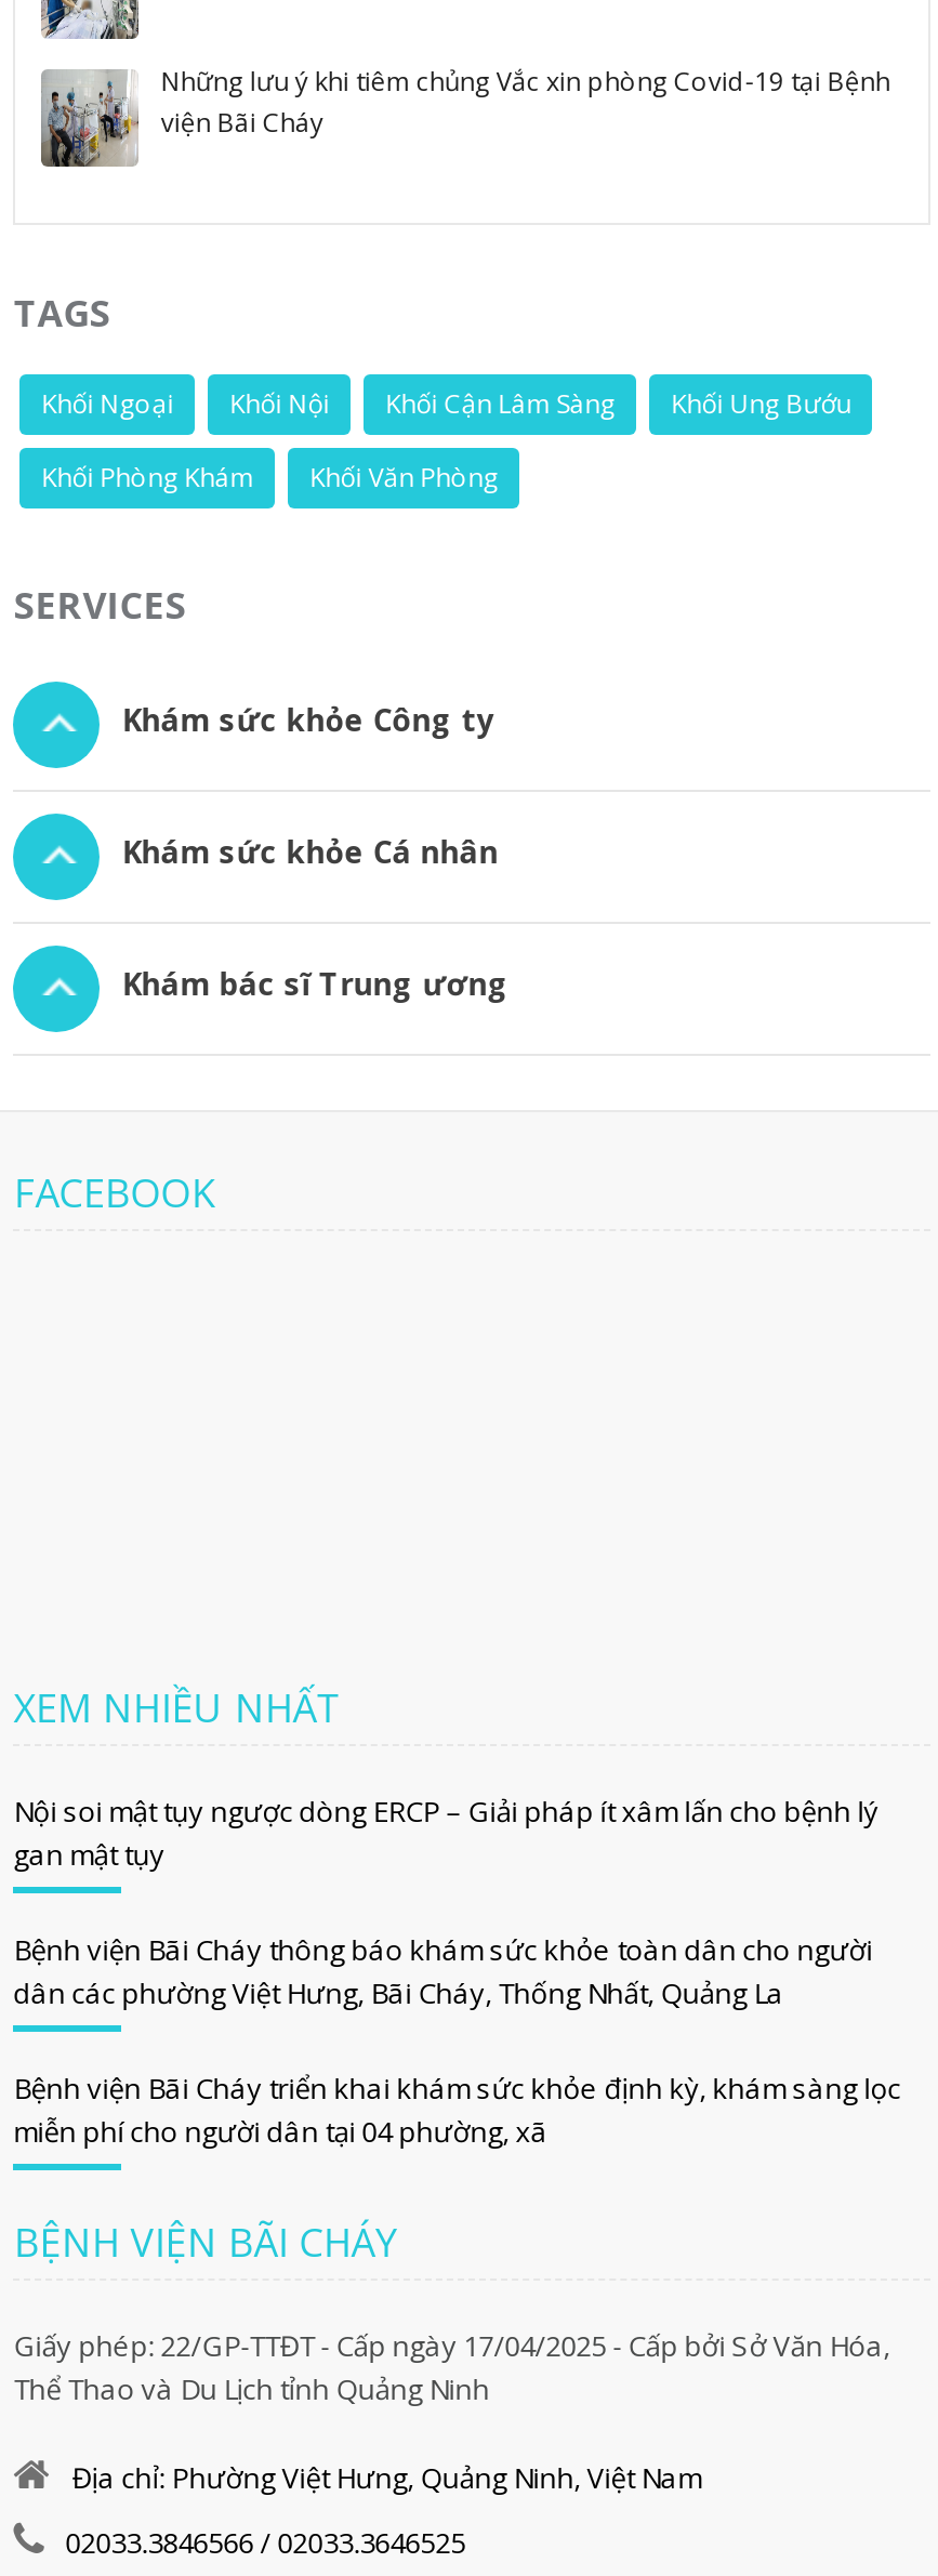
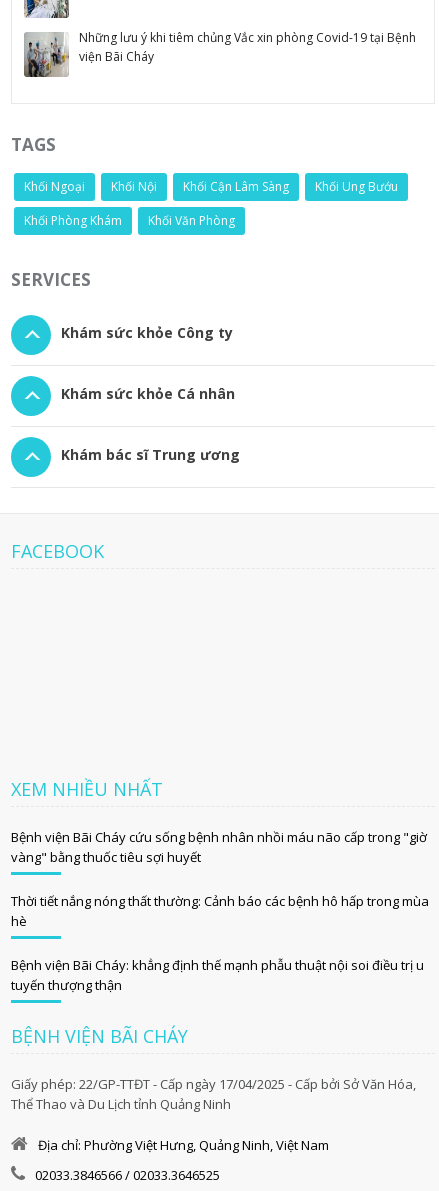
[13,1791,879,1873] Nội soi mật tụy ngược dòng ERCP – Giải pháp ít xâm lấn cho bệnh lý | gan mật tụy -> [11,827,427,865] Bệnh viện Bãi Cháy cứu sống bệnh nhân nhồi máu não cấp trong "giờ | vàng" bằng thuốc tiêu sợi huyết
[13,1929,872,2011] Bệnh viện Bãi Cháy thông báo khám sức khỏe toàn dân cho người | dân các phường Việt Hưng, Bãi Cháy, Thống Nhất, Quảng La -> [11,891,429,929] Thời tiết nắng nóng thất thường: Cảnh báo các bệnh hô hấp trong mùa | hè
[13,2068,901,2150] Bệnh viện Bãi Cháy triển khai khám sức khỏe định kỳ, khám sàng lọc | miễn phí cho người dân tại 04 phường, xã -> [11,955,424,993] Bệnh viện Bãi Cháy: khẳng định thế mạnh phẫu thuật nội soi điều trị u | tuyến thượng thận

